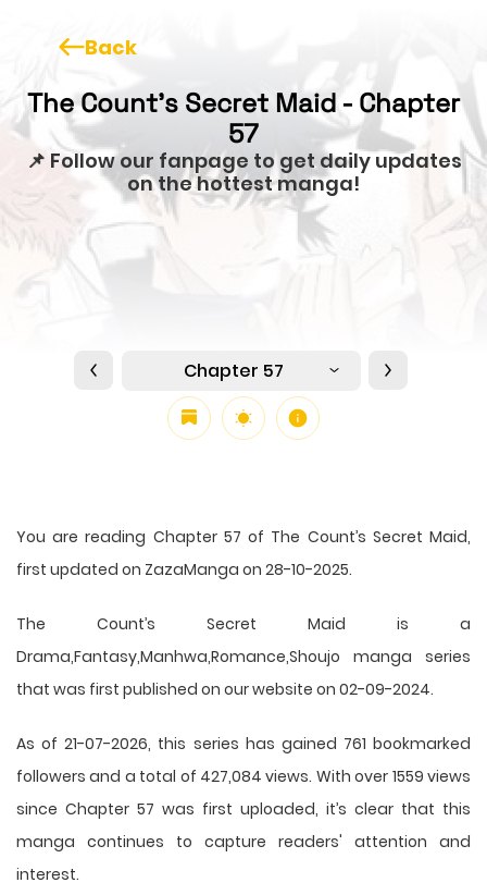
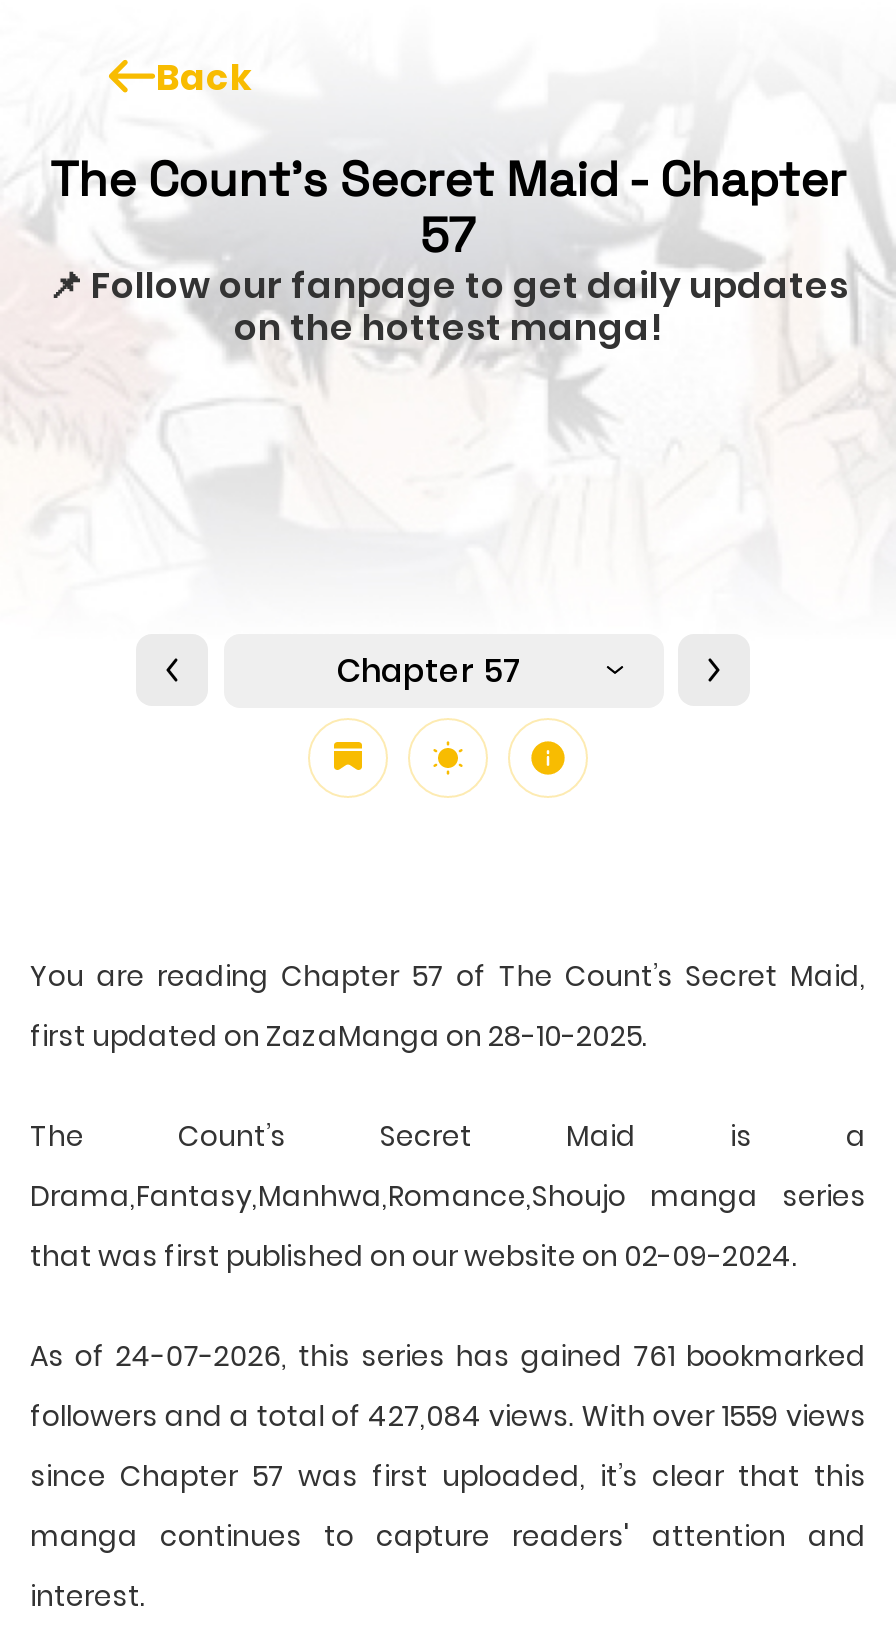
[16,733,471,754] As of 21-07-2026, this series has gained 761 bookmarked -> [30,1336,866,1376] As of 24-07-2026, this series has gained 761 bookmarked

